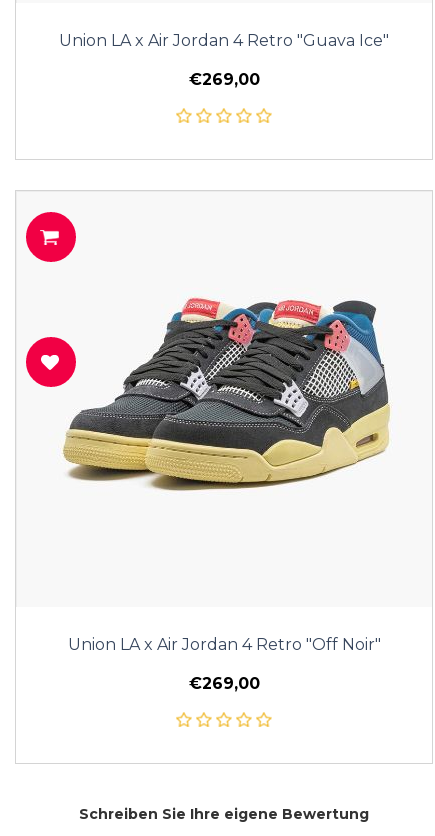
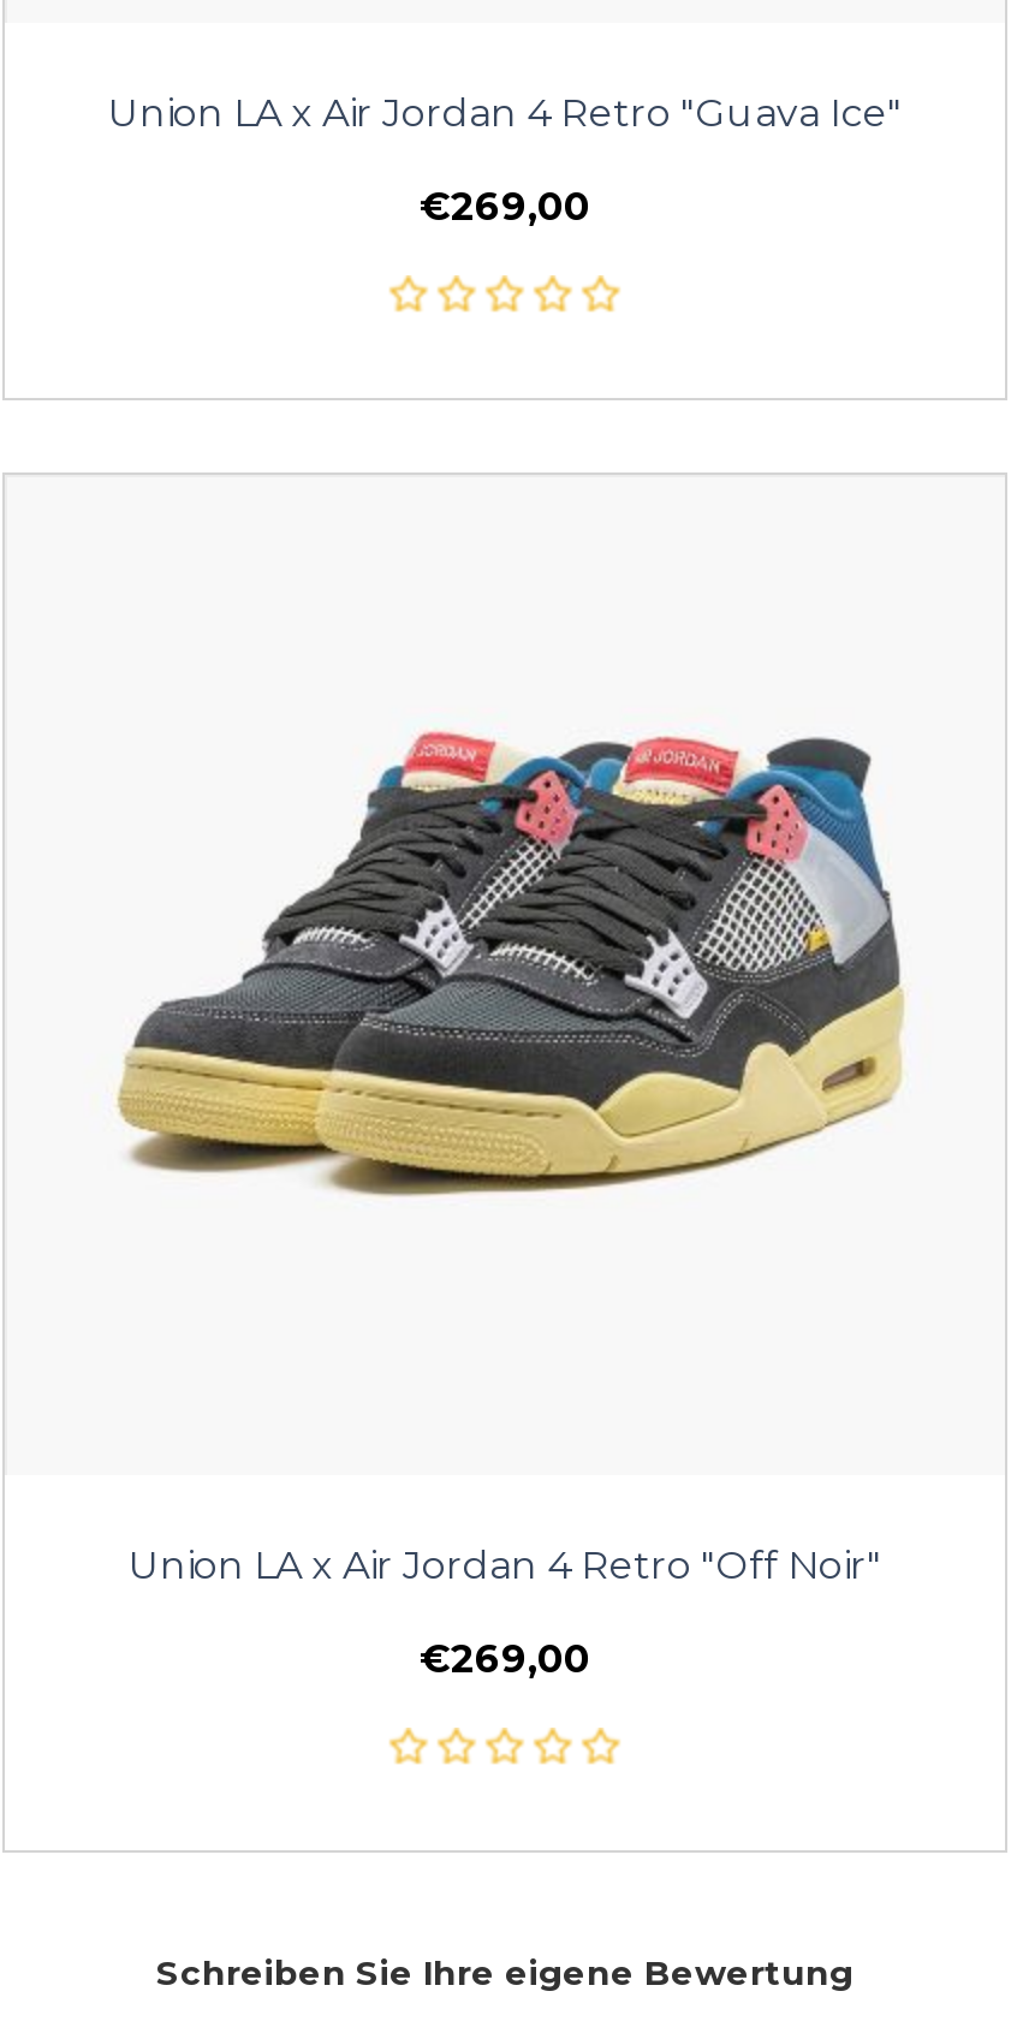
[25,211,77,263] [image] -> none
[25,336,77,388] [image] -> none

